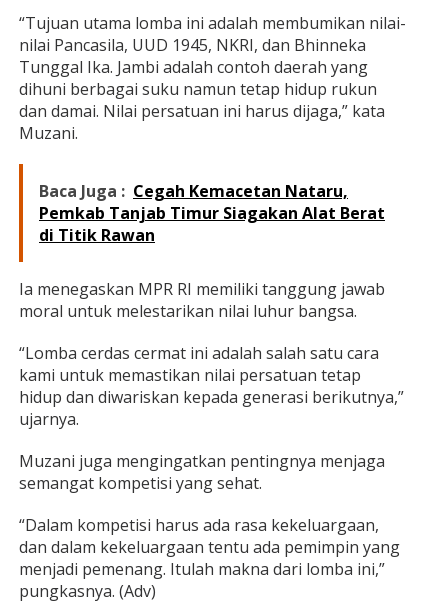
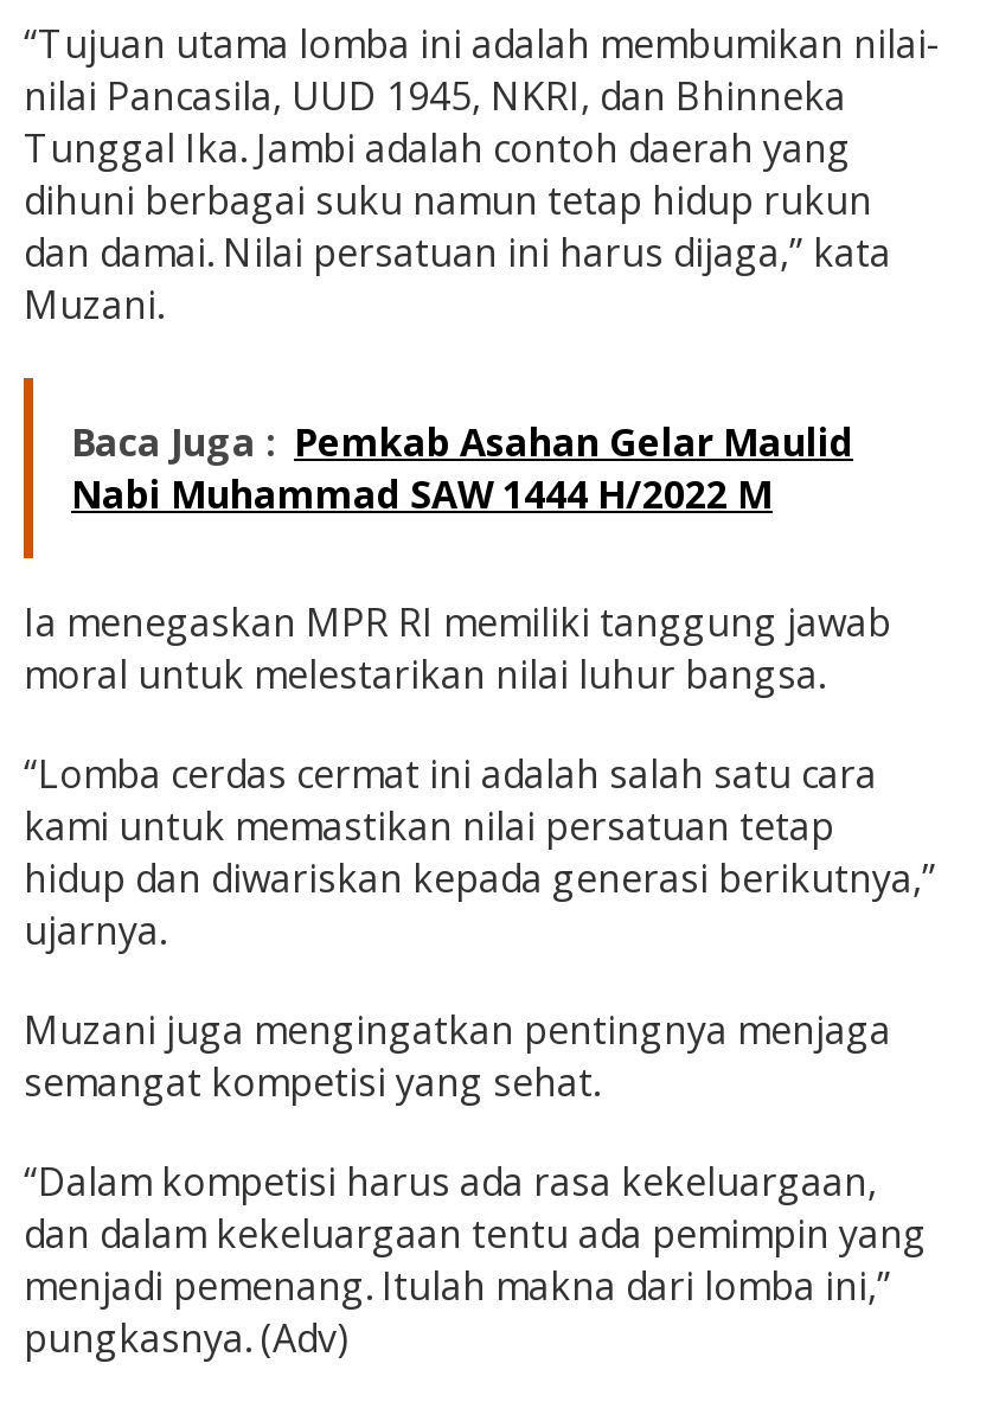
[39,180,385,246] Baca Juga : Cegah Kemacetan Nataru, | Pemkab Tanjab Timur Siagakan Alat Berat | di Titik Rawan -> [71,418,853,522] Baca Juga : Pemkab Asahan Gelar Maulid | Nabi Muhammad SAW 1444 H/2022 M

